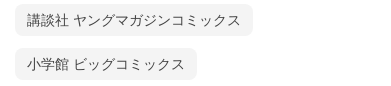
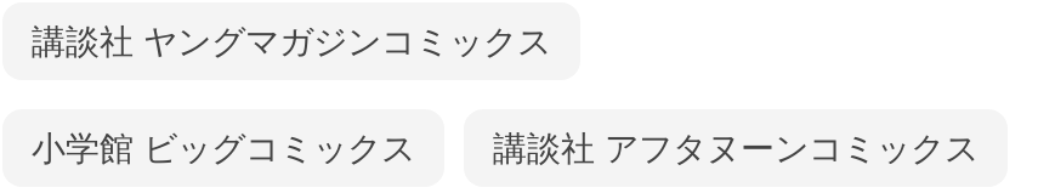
none -> [493,129,979,168] 講談社 アフタヌーンコミックス

